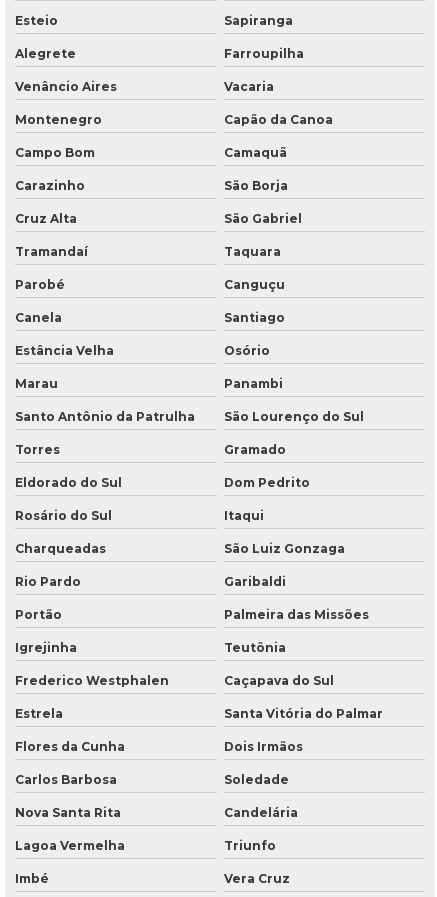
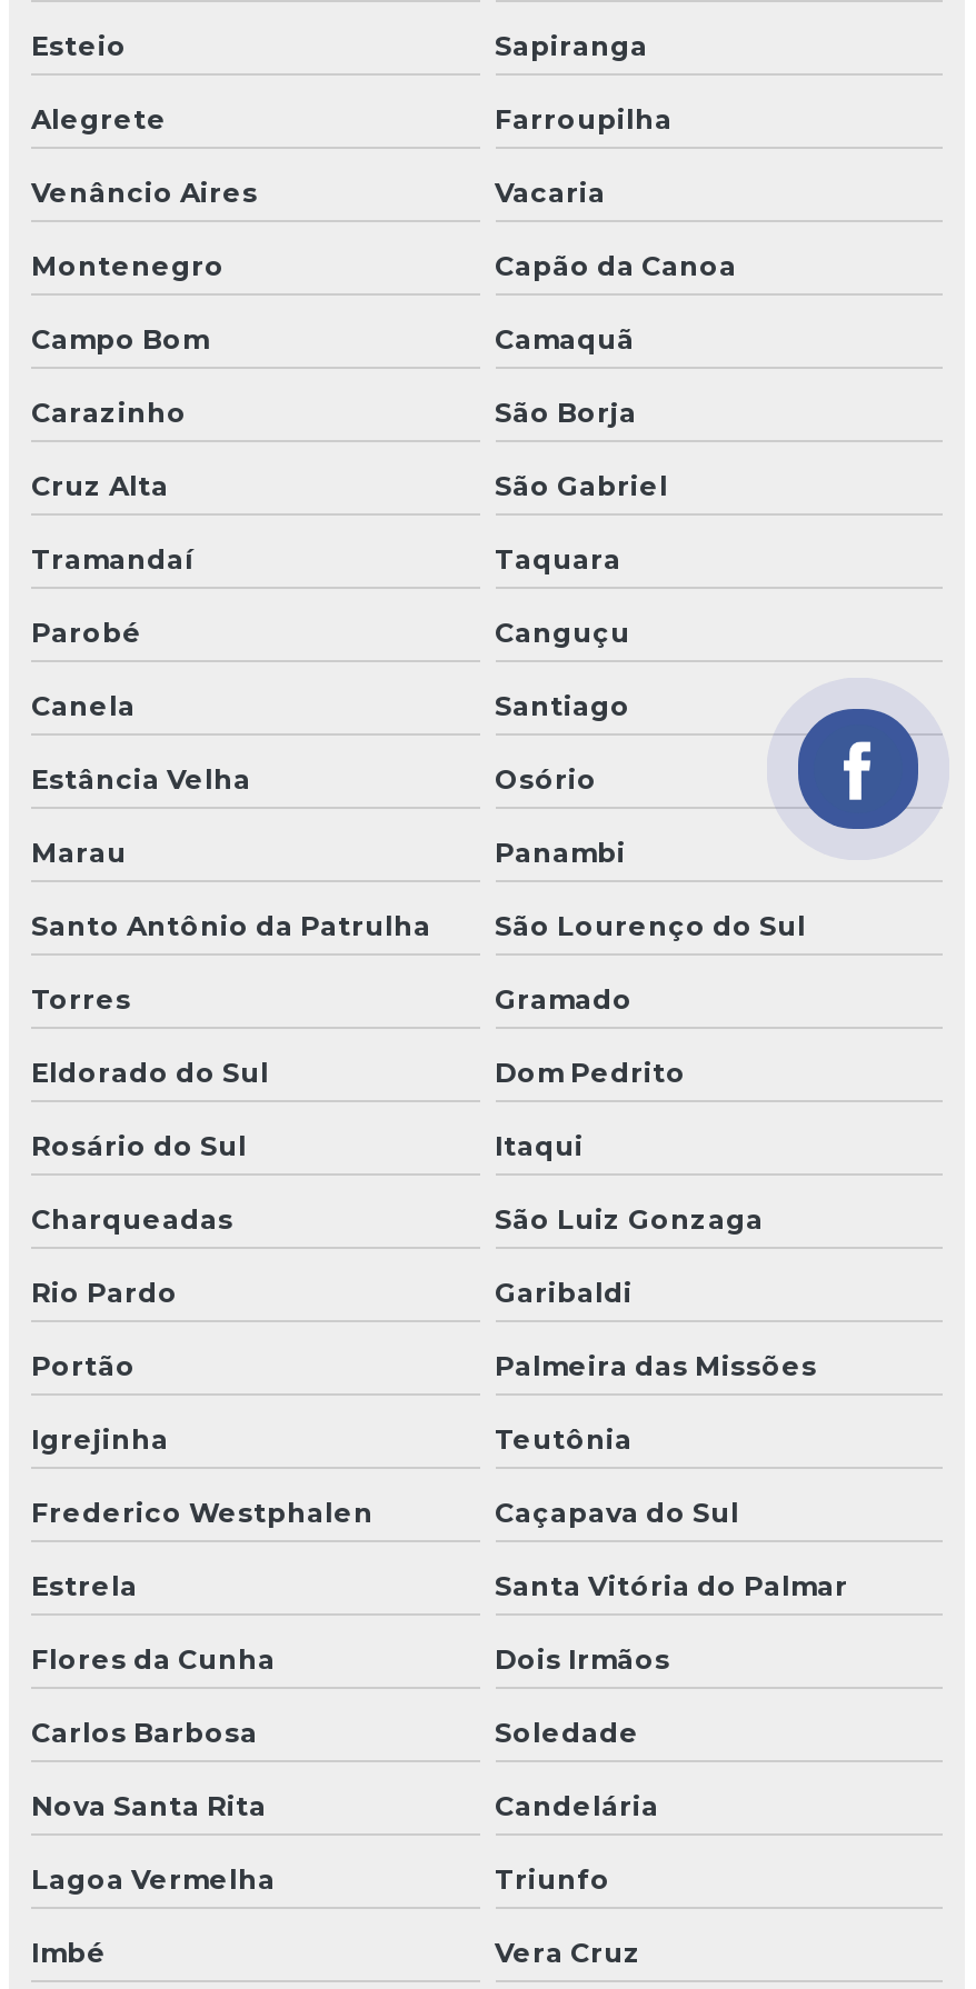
none -> [769,680,947,858] [image]

